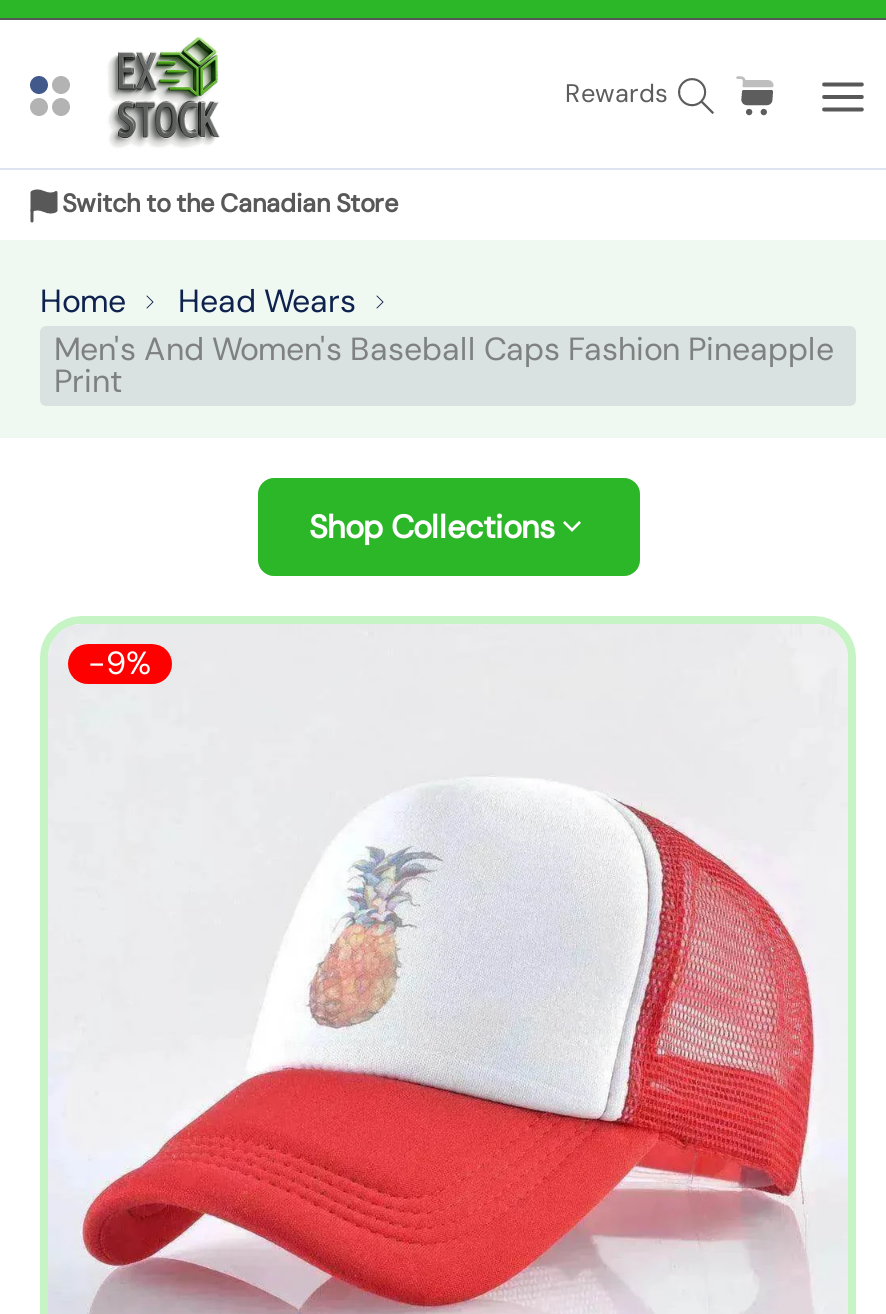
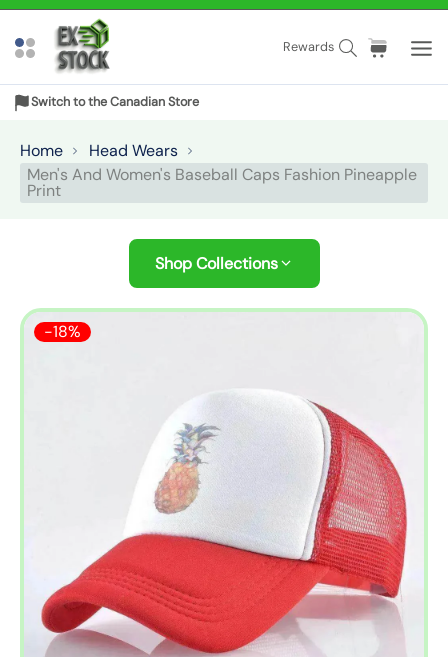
[88,641,152,683] -9% -> [44,321,81,342] -18%

